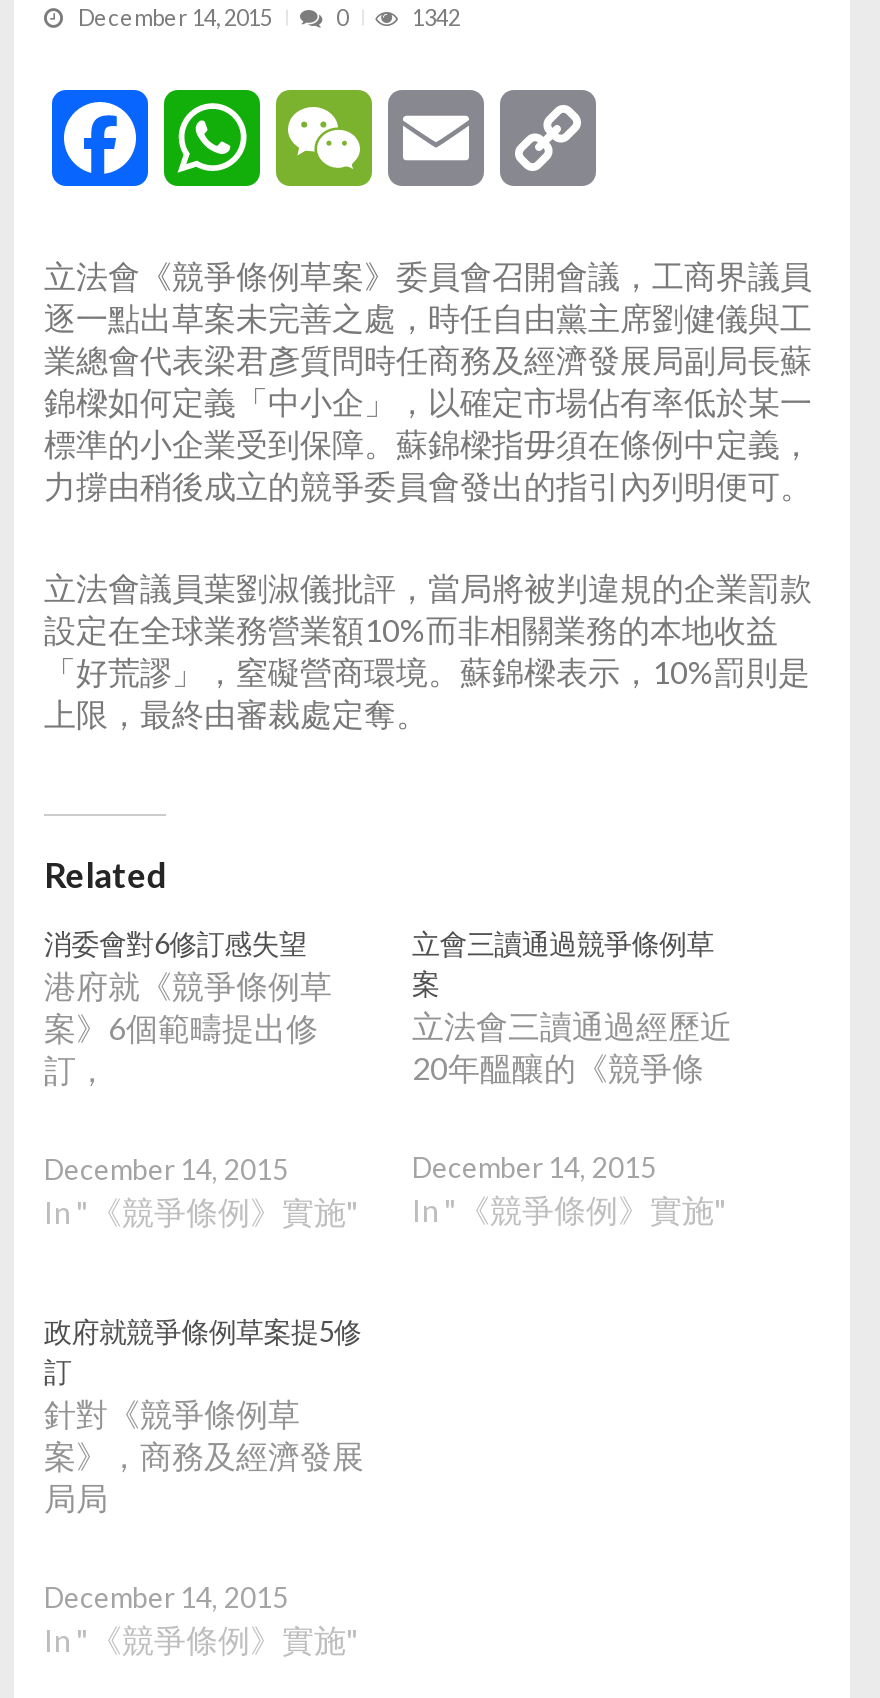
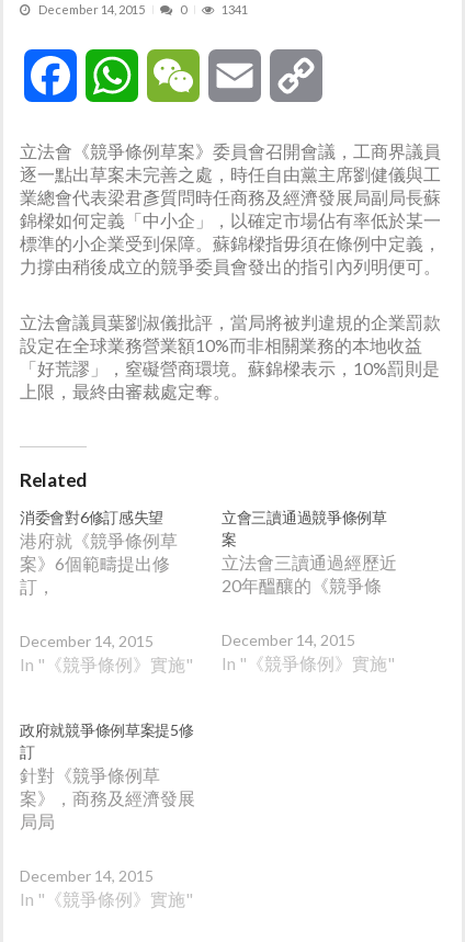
[412,5,460,31] 1342 -> [222,3,248,17] 1341

